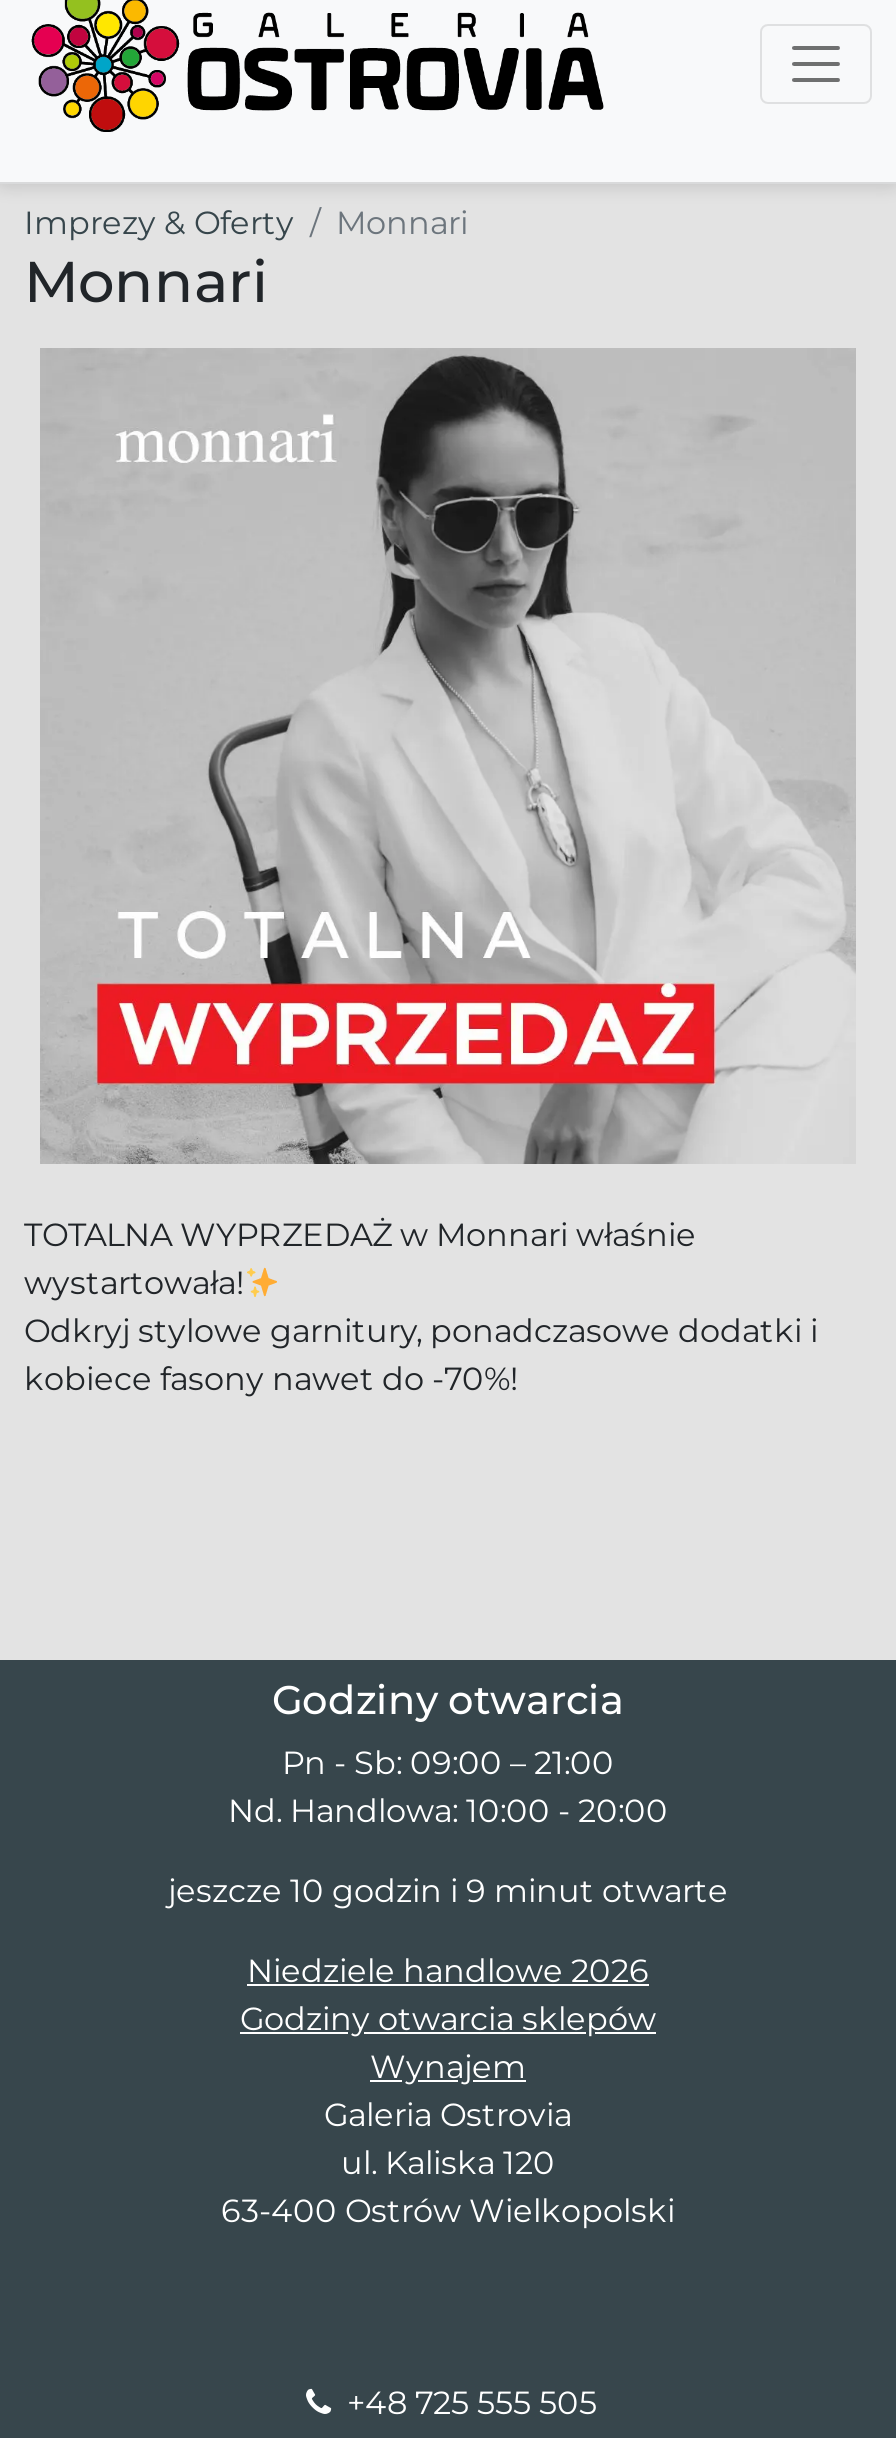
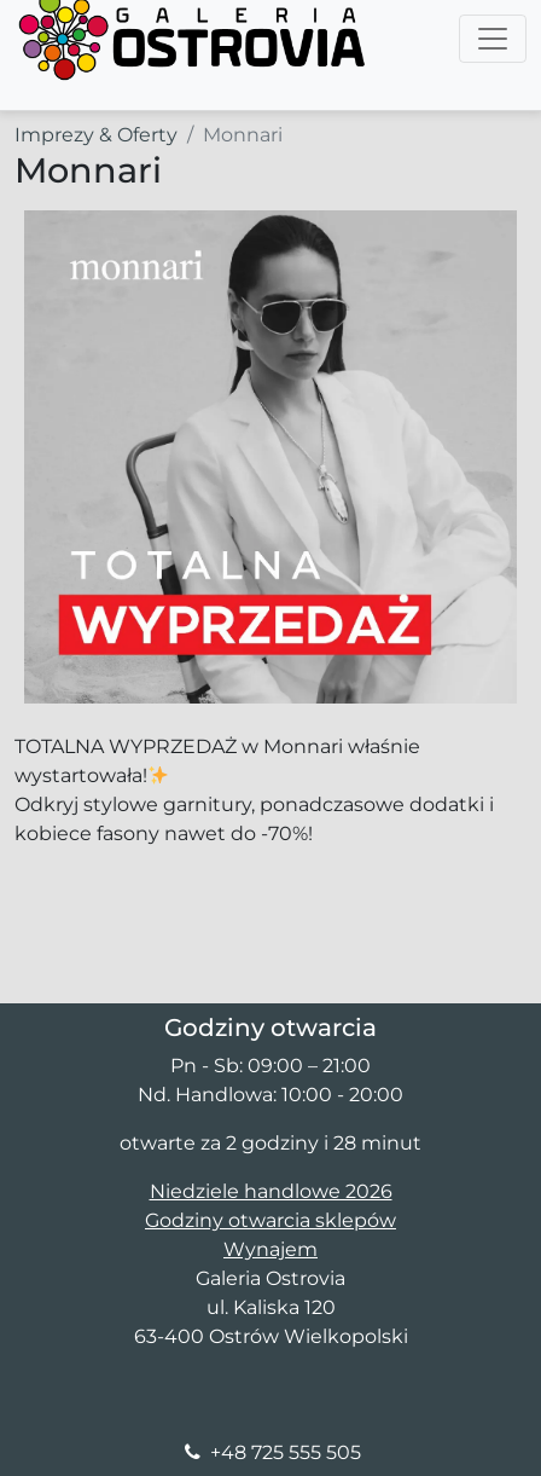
[168,1873,728,1911] jeszcze 10 godzin i 9 minut otwarte -> [120,1132,421,1155] otwarte za 2 godziny i 28 minut

